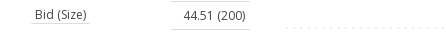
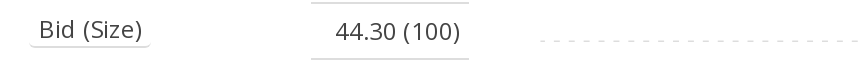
[183,7,245,24] 44.51 (200) -> [335,15,459,49] 44.30 (100)

